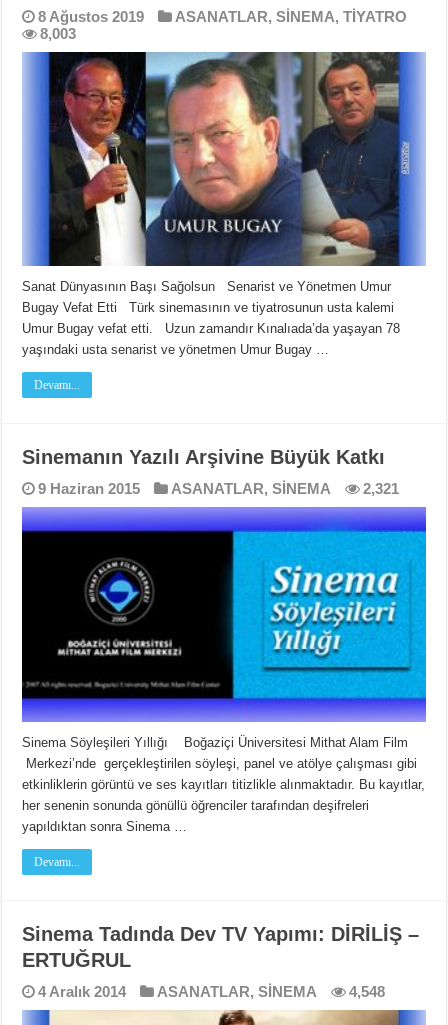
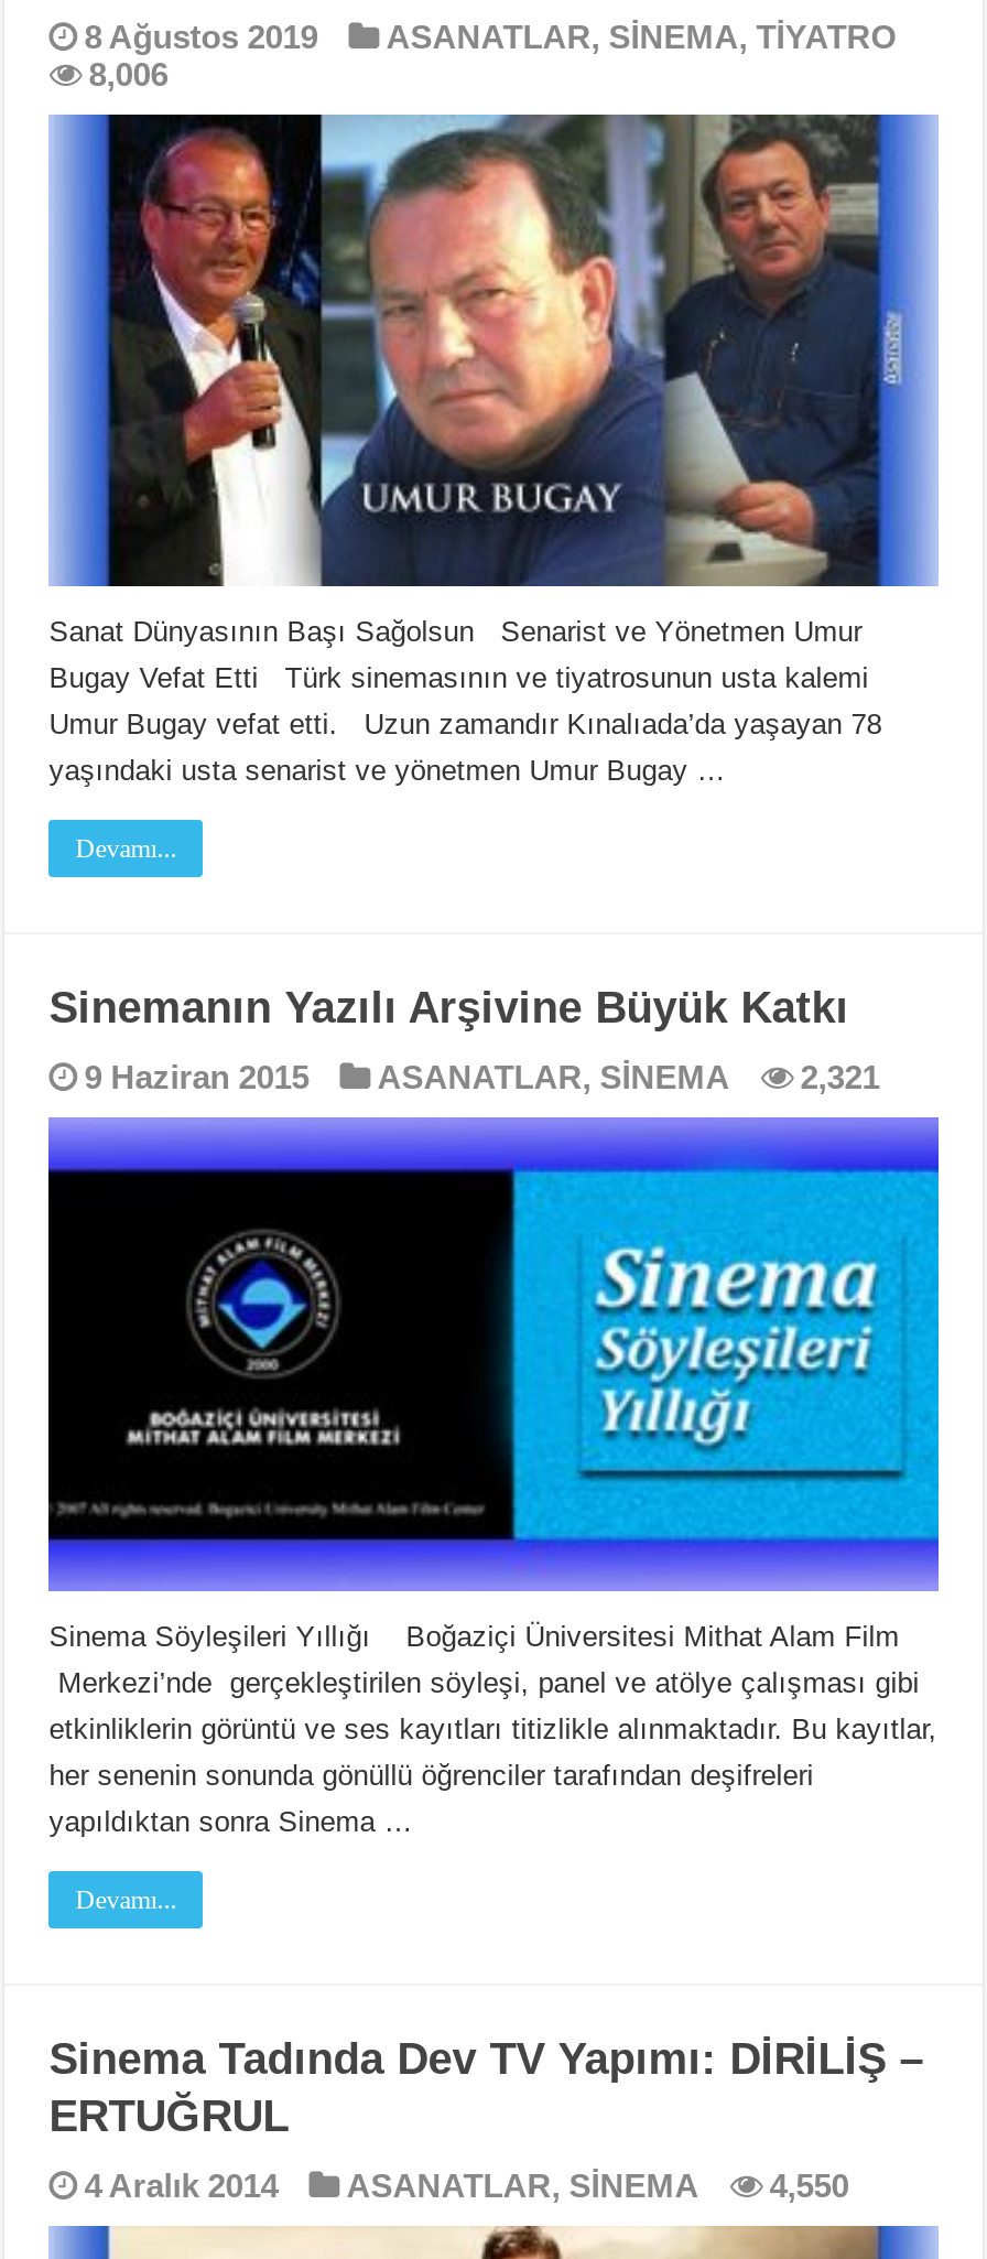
[40,24,76,41] 8,003 -> [89,54,168,91] 8,006
[38,983,385,1000] 4 Aralık 2014 ASANATLAR, SİNEMA 4,548 -> [84,2167,849,2204] 4 Aralık 2014 ASANATLAR, SİNEMA 4,550

